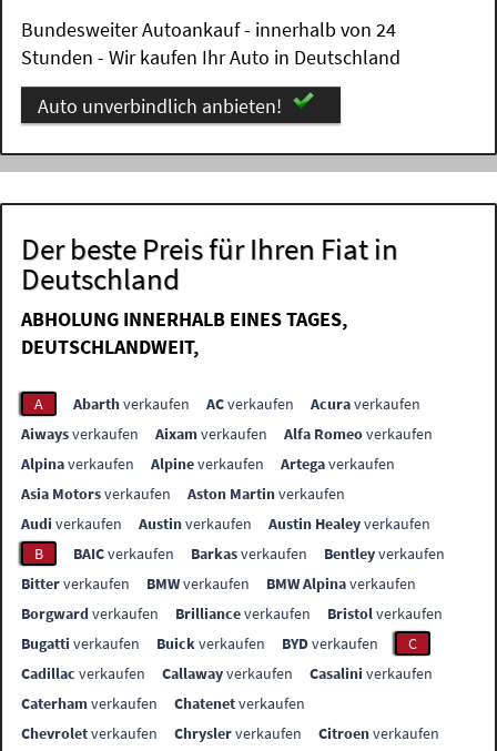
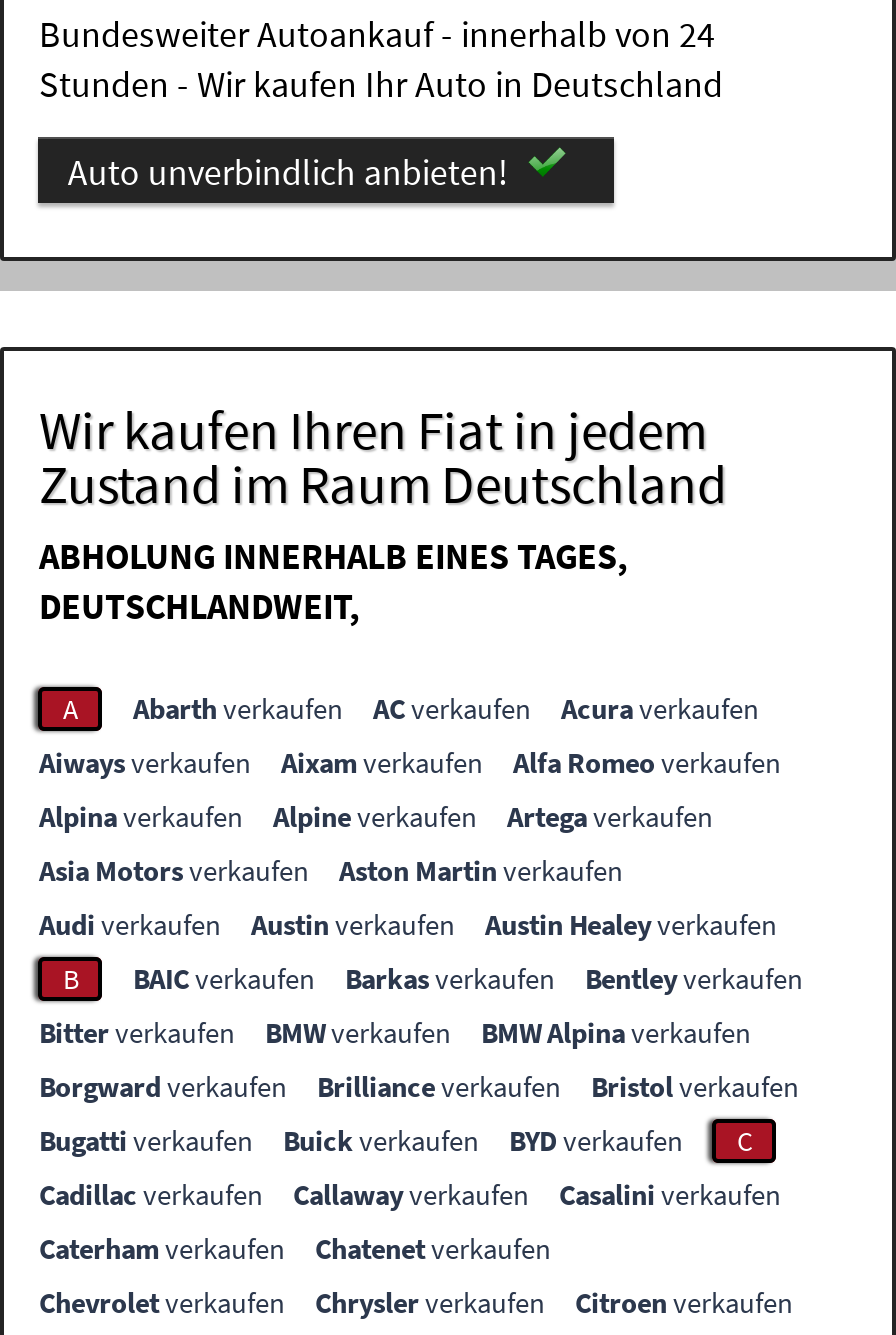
[22,229,399,297] Der beste Preis für Ihren Fiat in | Deutschland -> [39,395,727,517] Wir kaufen Ihren Fiat in jedem | Zustand im Raum Deutschland

